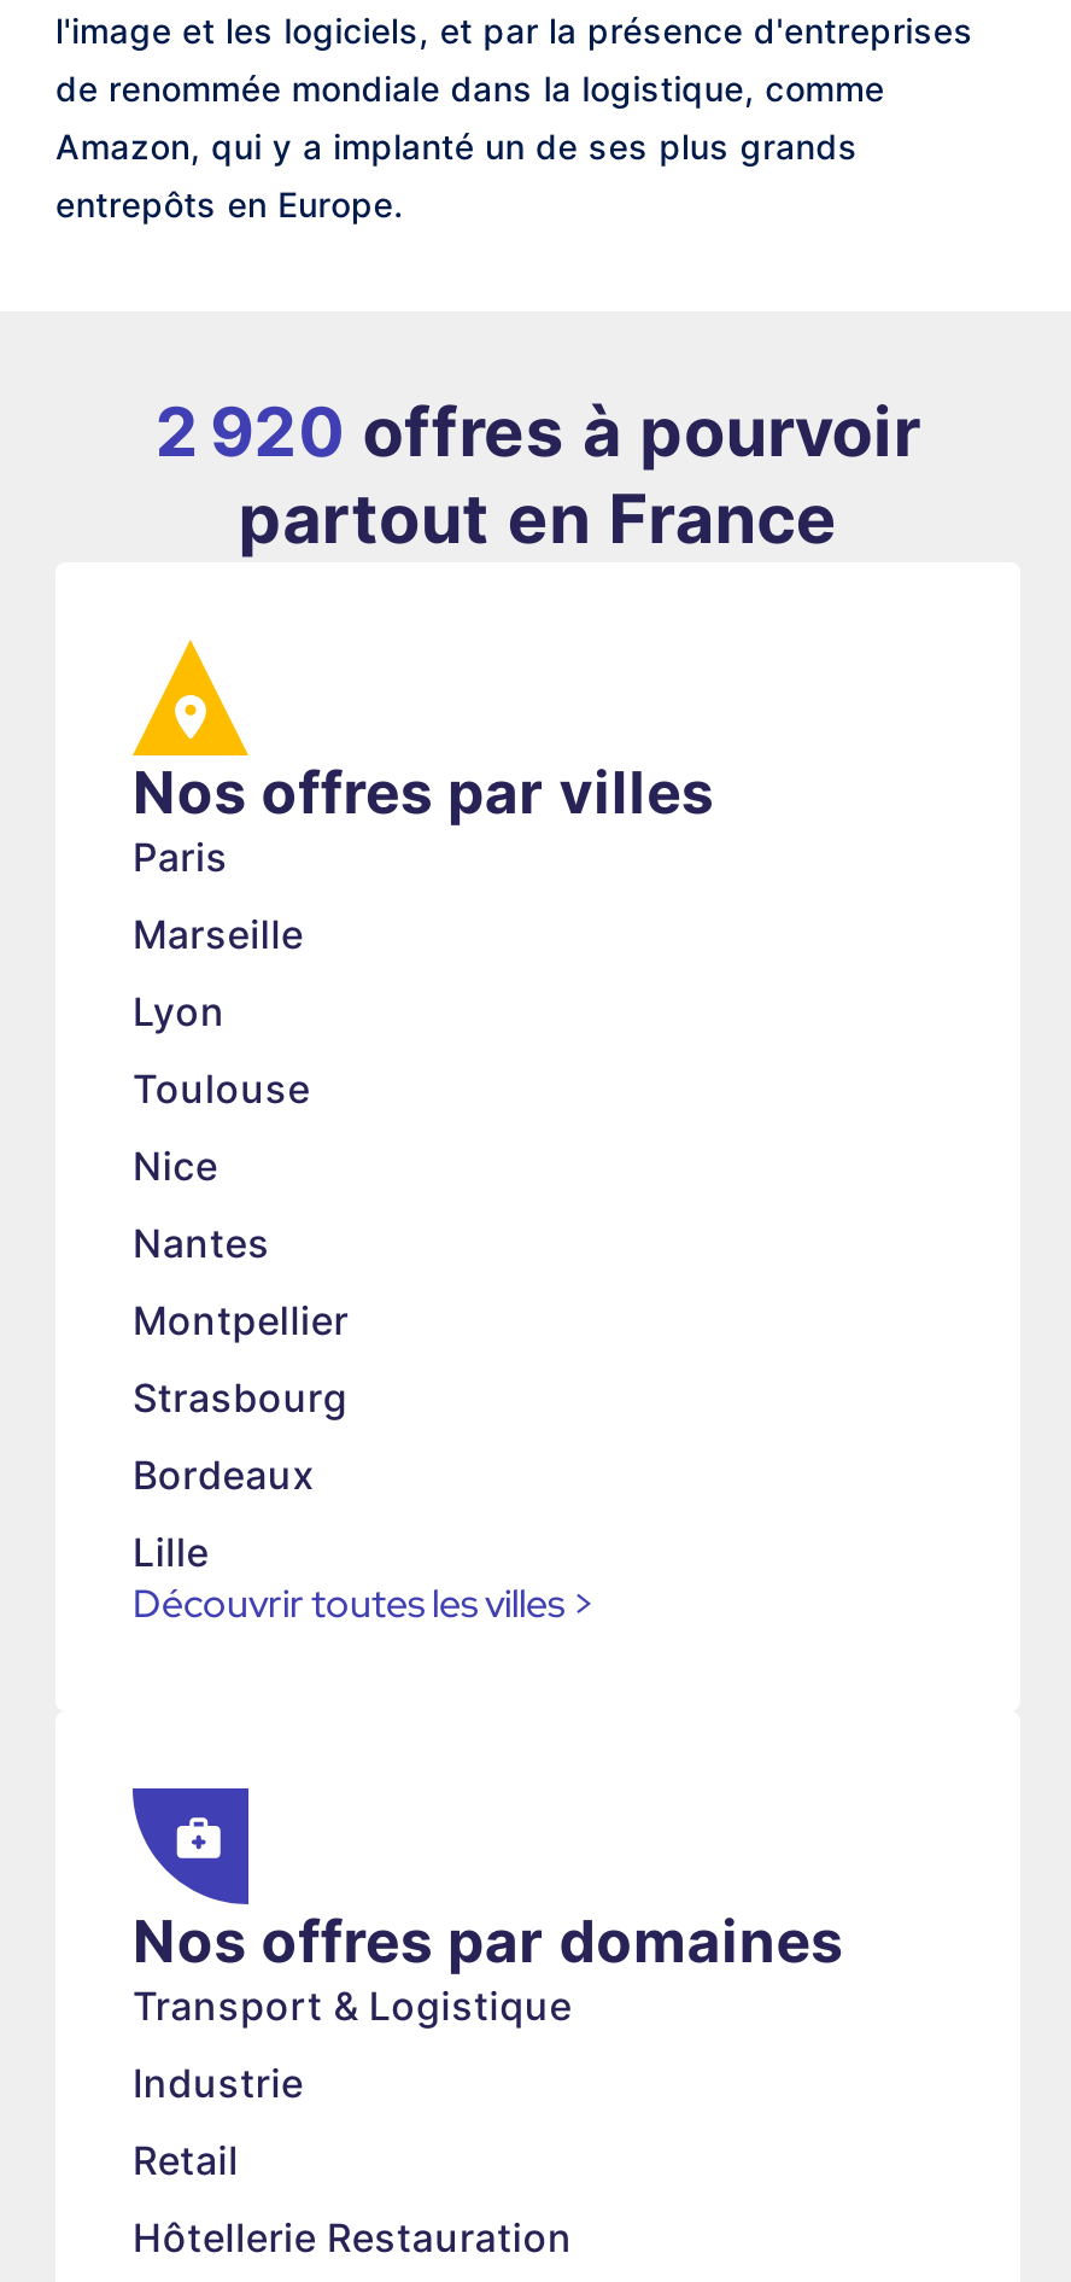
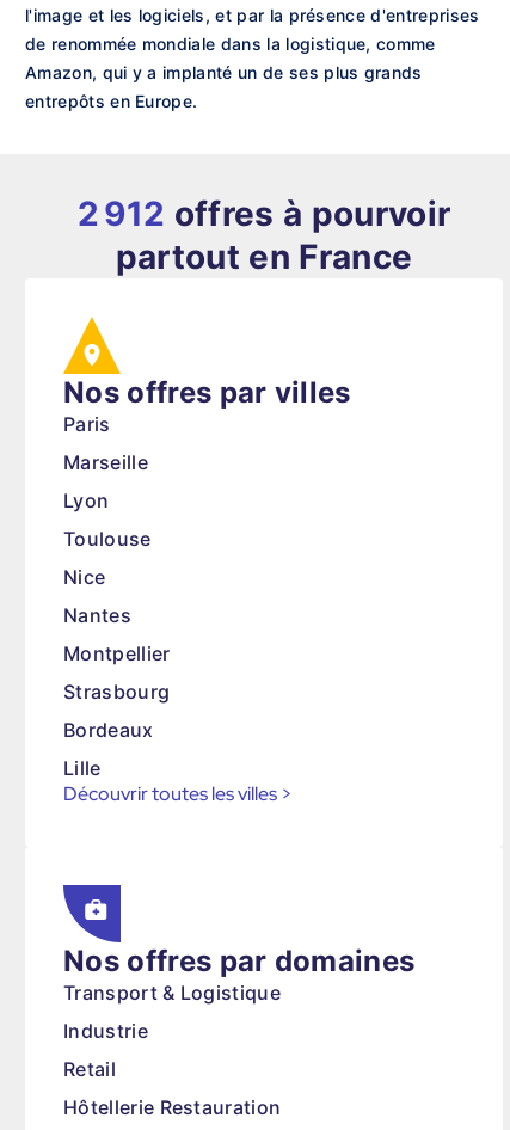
[155,391,921,473] 2 920 offres à pourvoir -> [77,194,451,234] 2 912 offres à pourvoir

